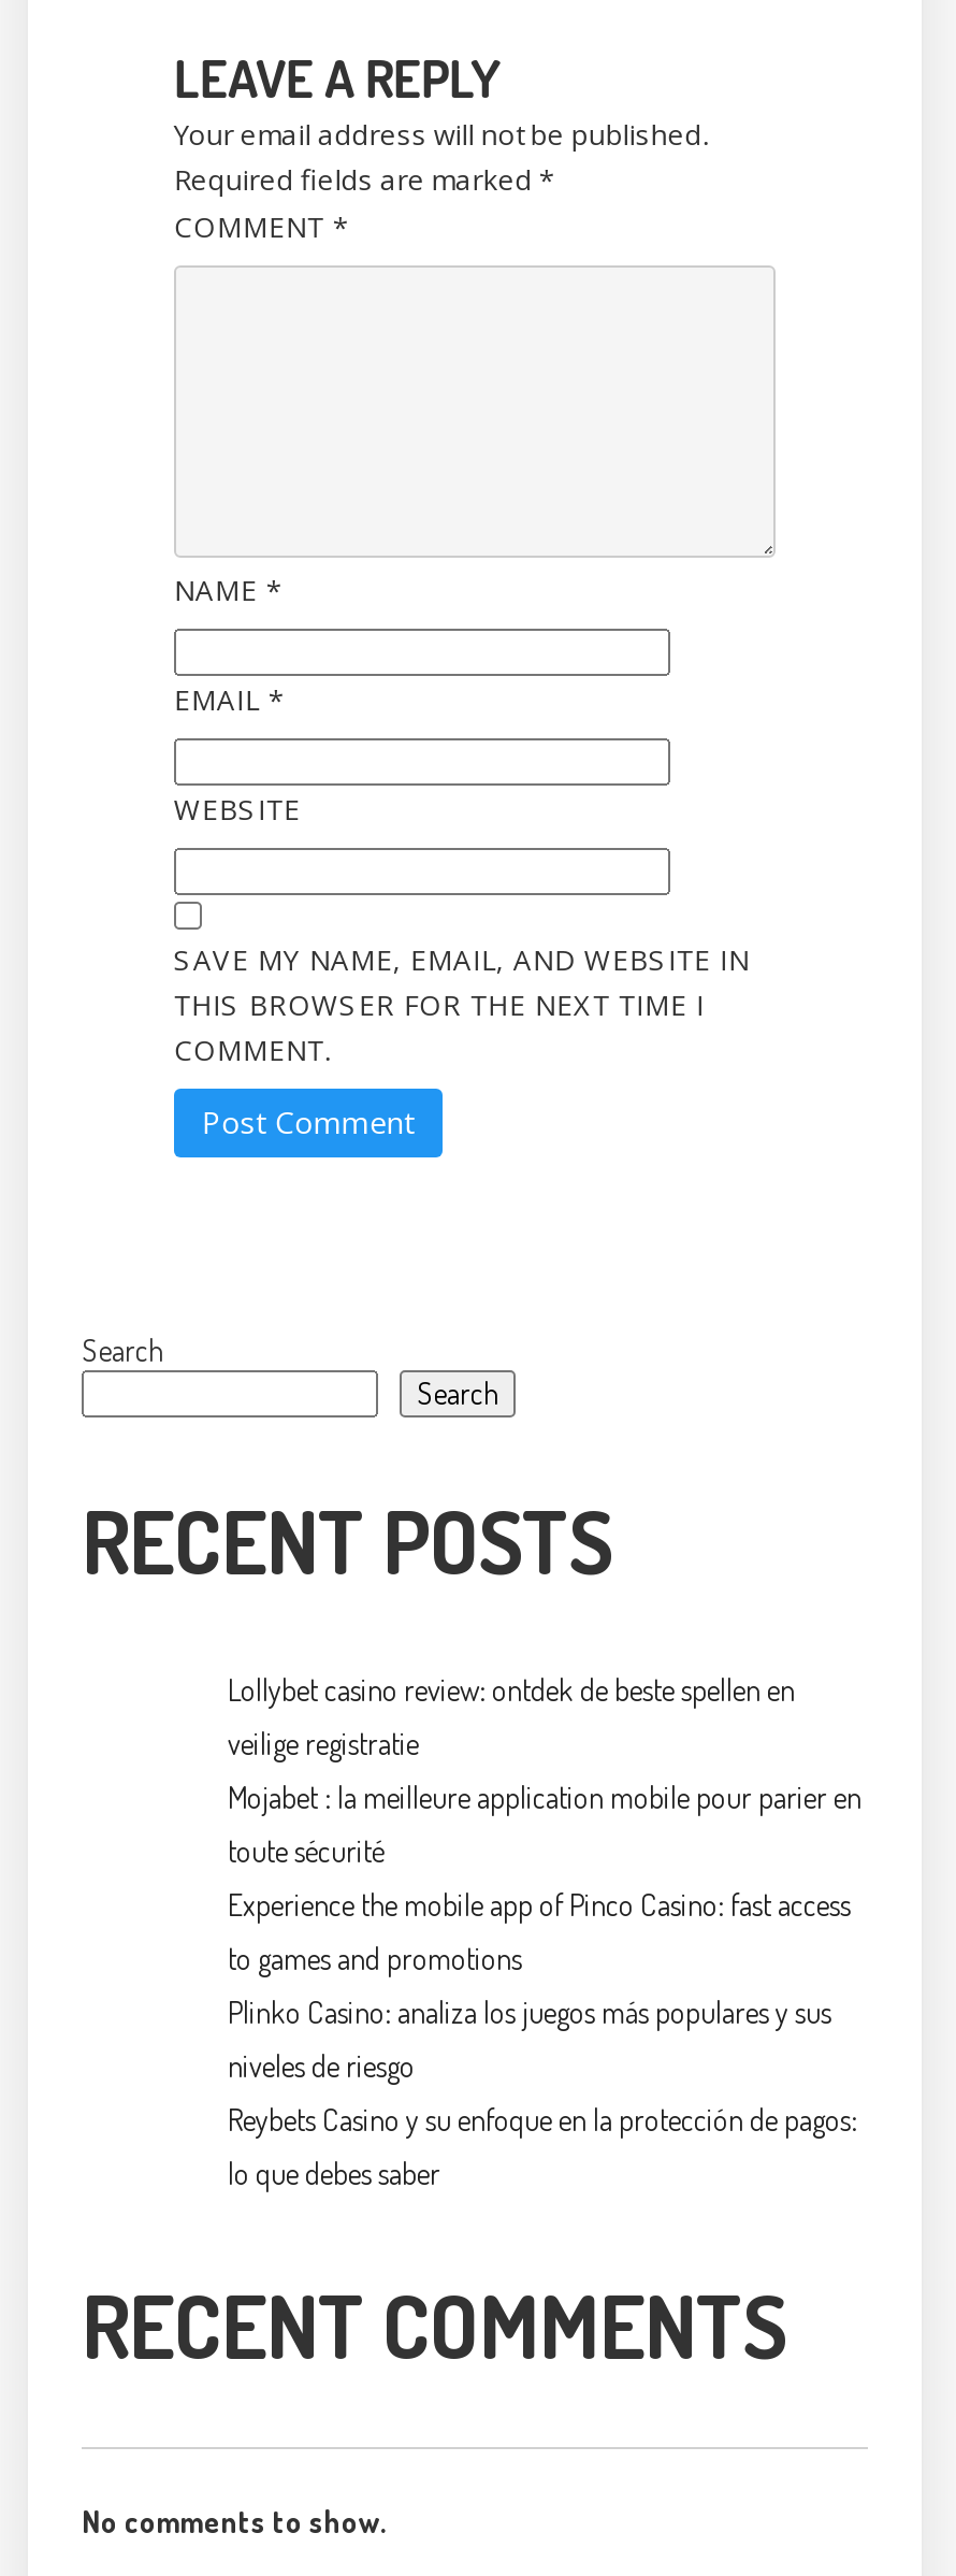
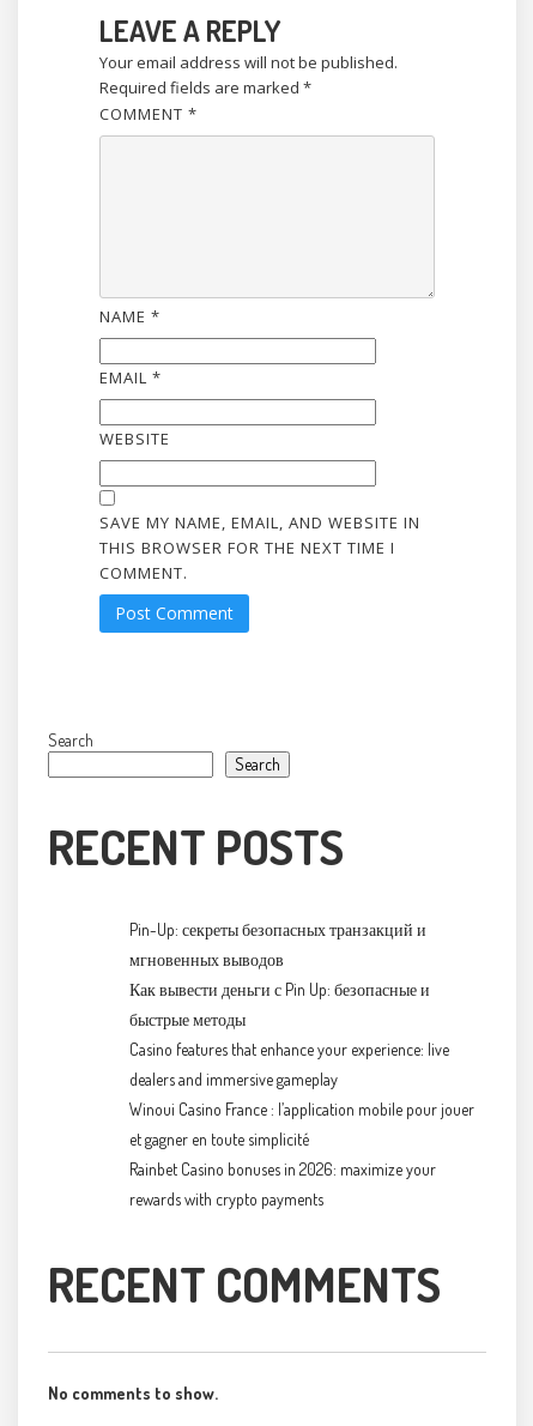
[228,1672,795,1709] Lollybet casino review: ontdek de beste spellen en -> [129,920,426,940] Pin-Up: секреты безопасных транзакций и
[228,1726,419,1762] veilige registratie -> [129,950,284,970] мгновенных выводов
[228,1779,861,1816] Mojabet : la meilleure application mobile pour parier en -> [129,980,430,1000] Как вывести деньги с Pin Up: безопасные и
[228,1833,385,1870] toute sécurité -> [129,1009,246,1030] быстрые методы
[228,1887,851,1923] Experience the mobile app of Pinco Casino: fast access -> [129,1039,449,1060] Casino features that enhance your experience: live
[228,1941,522,1977] to games and promotions -> [129,1069,338,1090] dealers and immersive gameplay
[228,1994,831,2031] Plinko Casino: analiza los juegos más populares y sus -> [129,1099,474,1120] Winoui Casino France : l’application mobile pour jouer
[228,2048,415,2085] niveles de riesgo -> [129,1129,309,1150] et gagner en toute simplicité
[228,2102,857,2138] Reybets Casino y su enfoque en la protección de pagos: -> [129,1159,436,1180] Rainbet Casino bonuses in 2026: maximize your
[228,2156,440,2192] lo que debes saber -> [129,1189,323,1210] rewards with crypto payments

